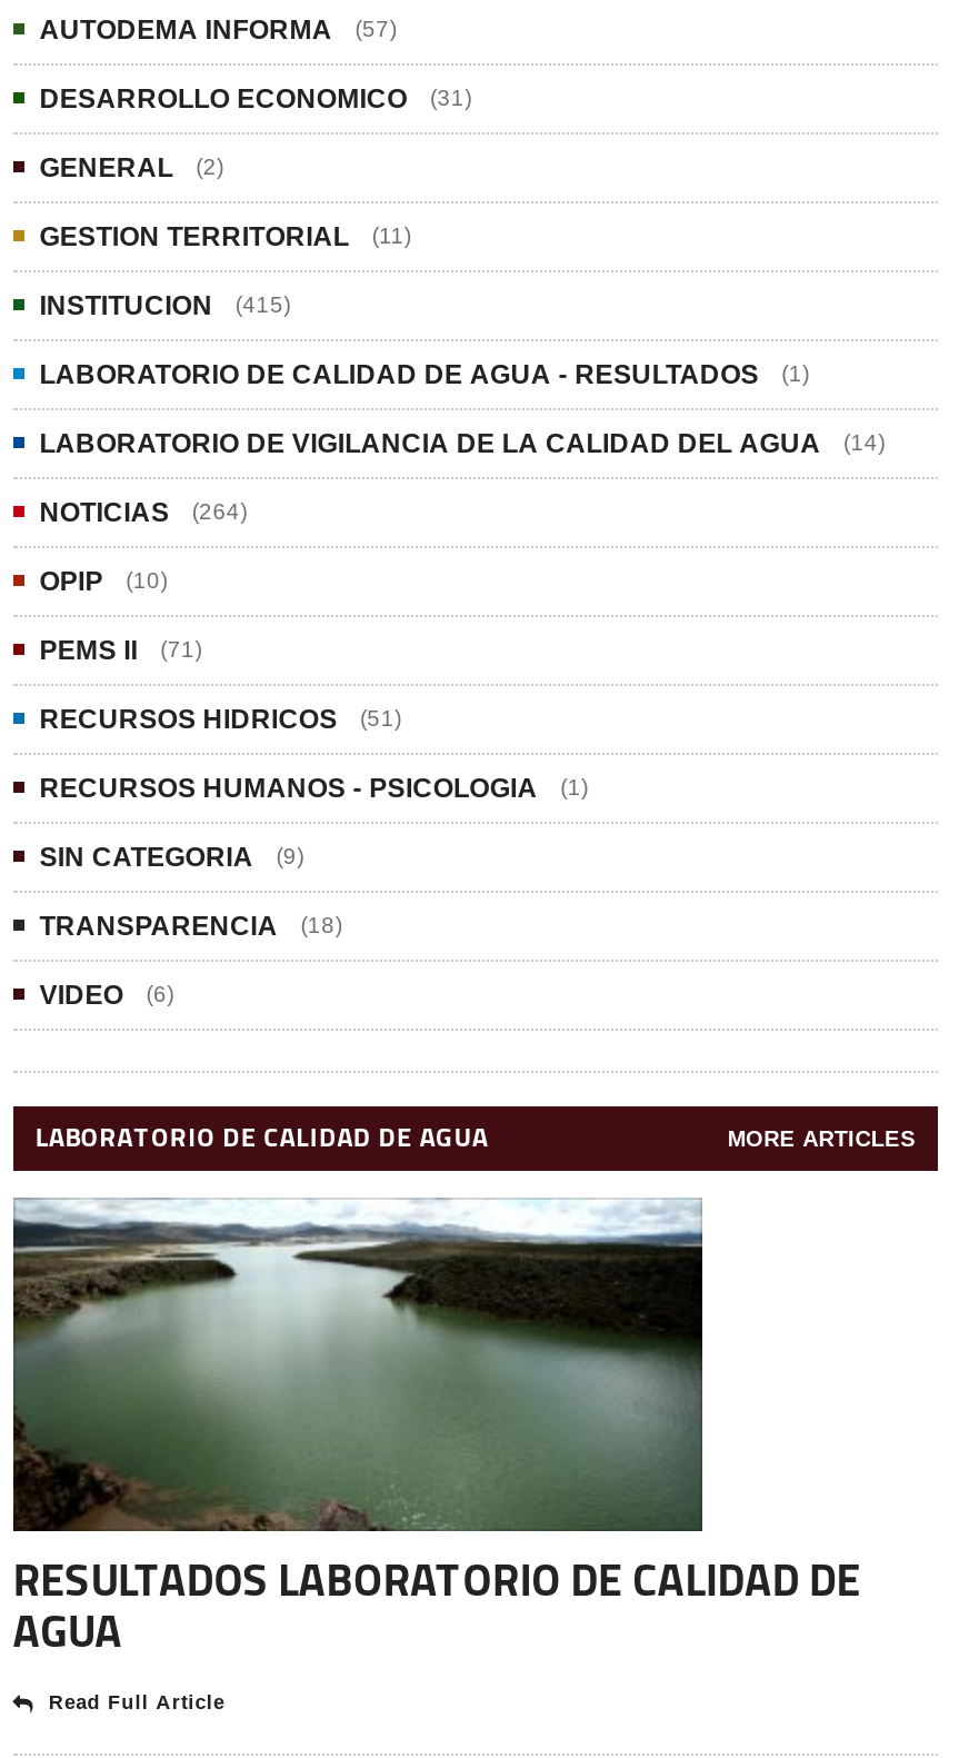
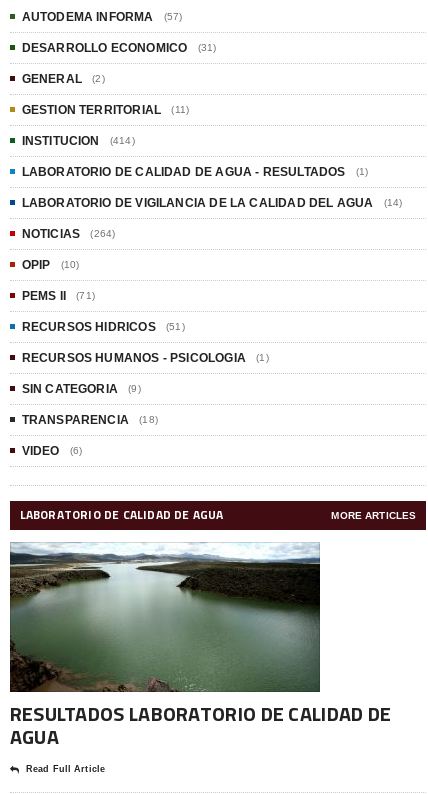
[39,289,291,320] INSTITUCION (415) -> [22,133,135,147] INSTITUCION (414)

